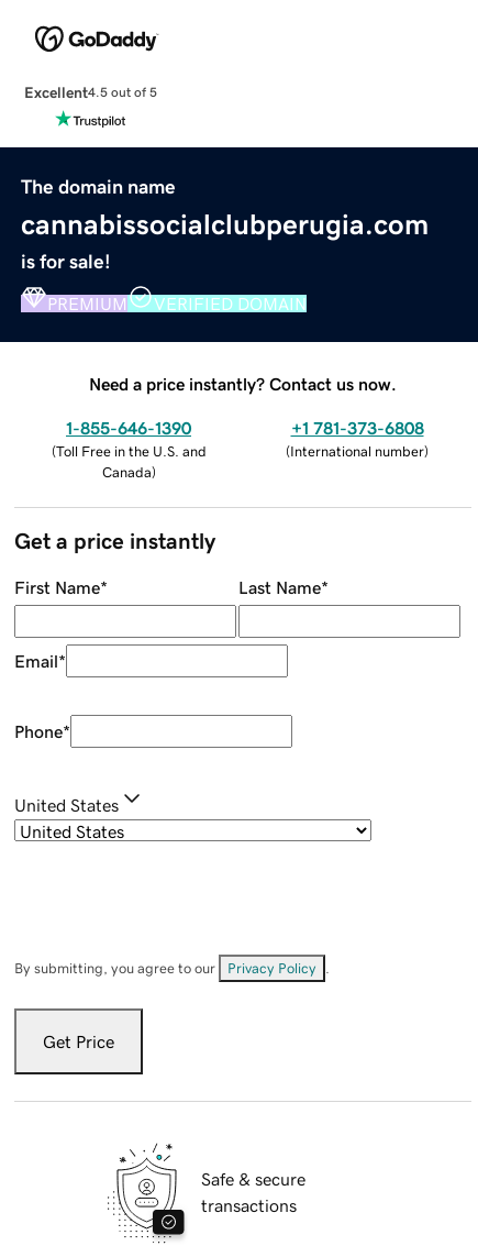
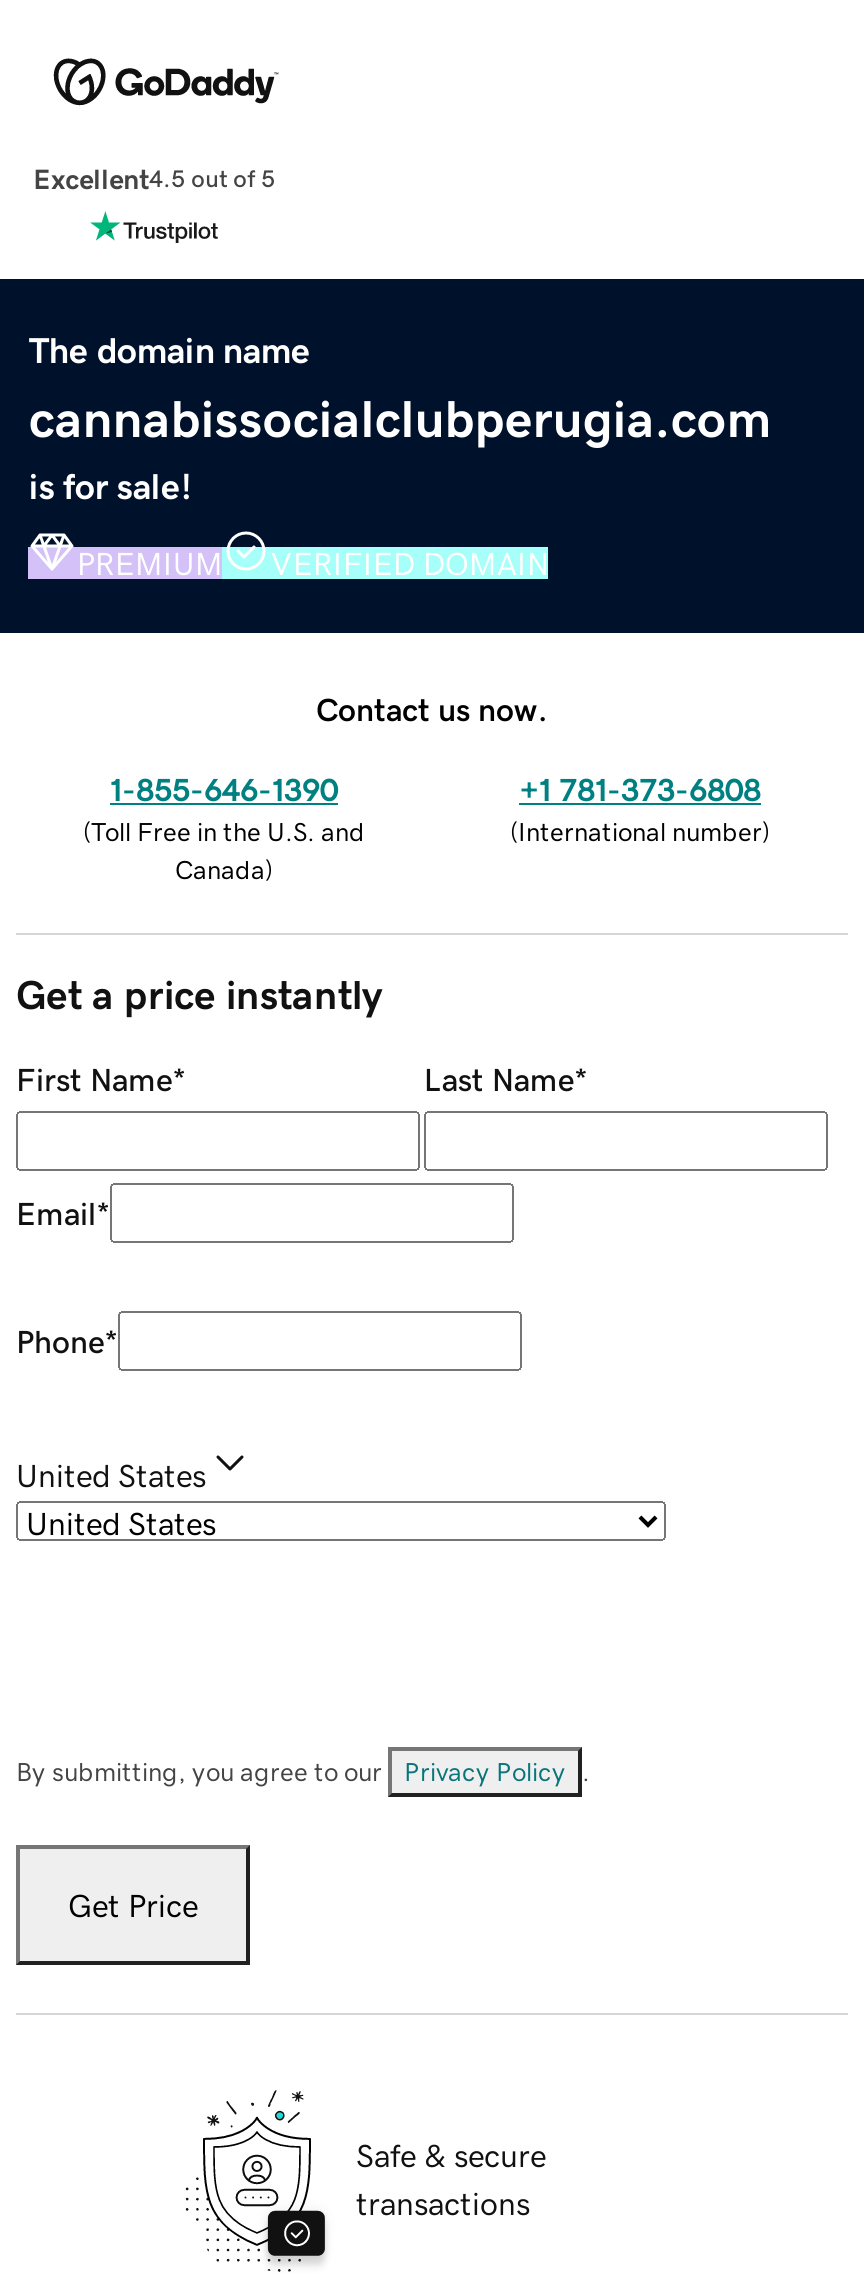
[89,375,397,392] Need a price instantly? Contact us now. -> [316,692,548,724] Contact us now.

